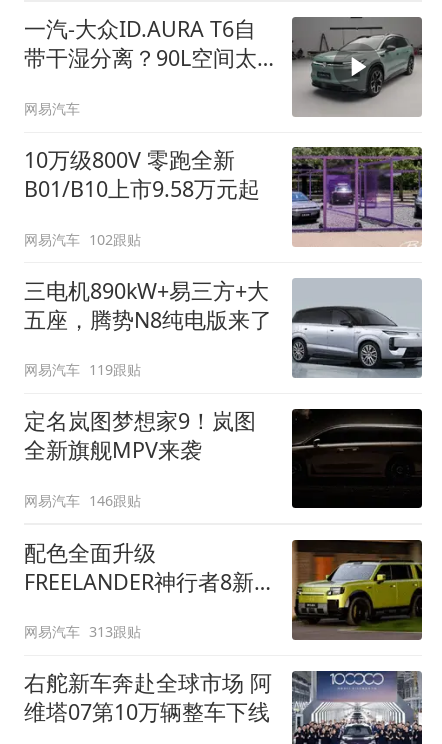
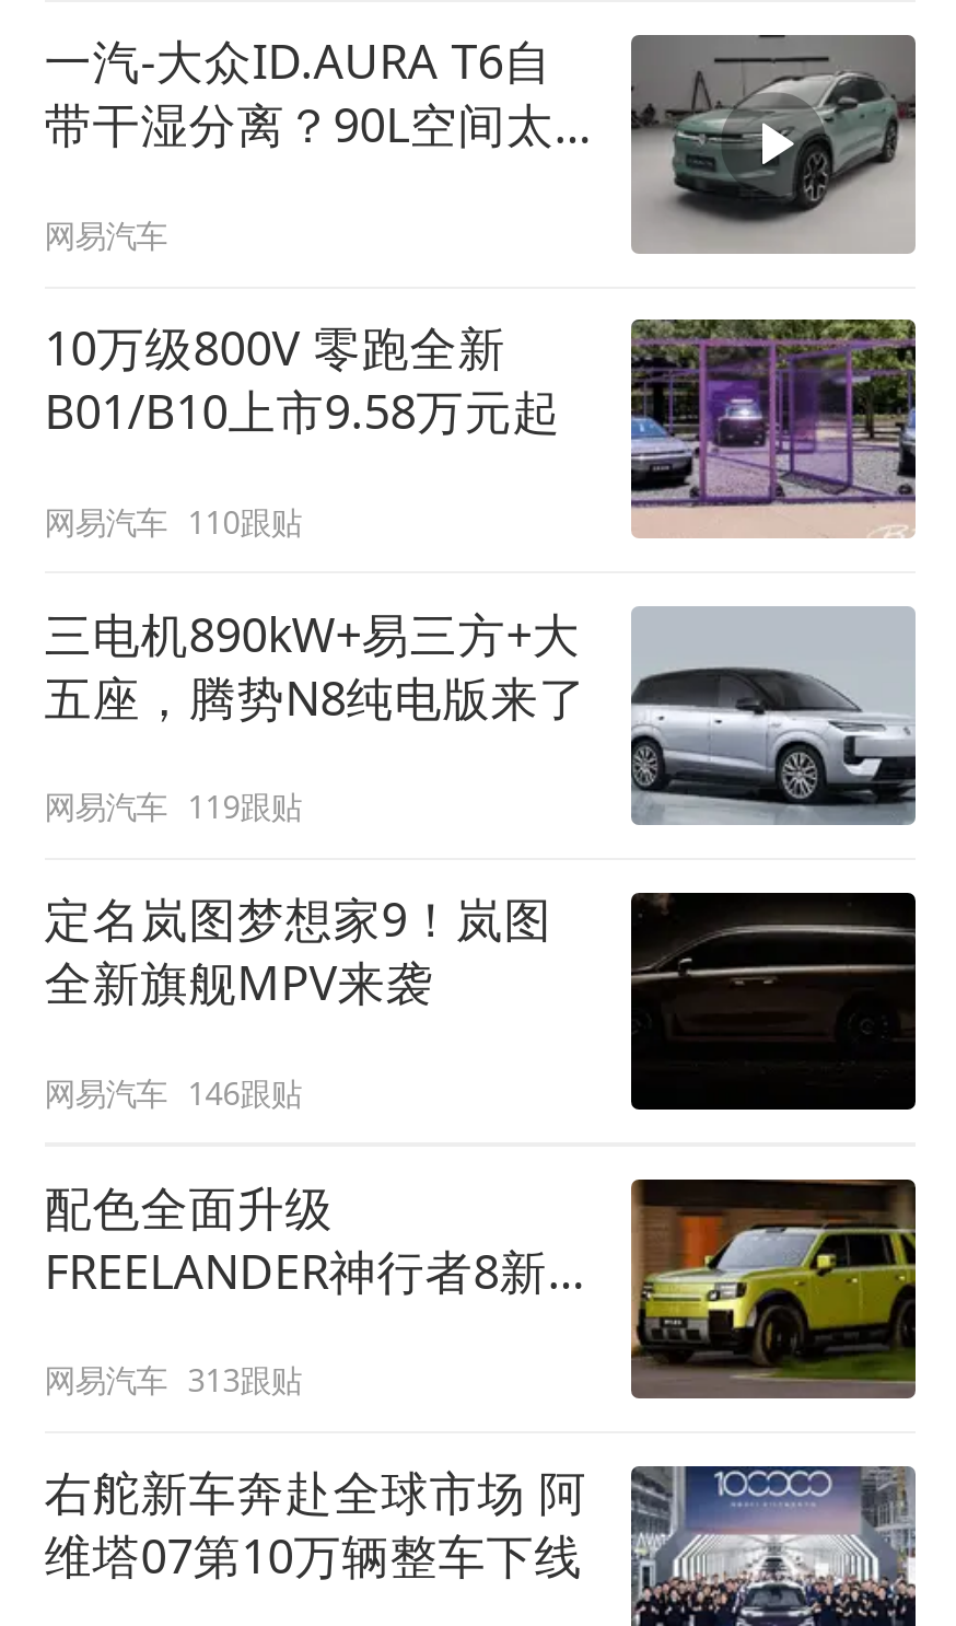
[24,230,141,249] 网易汽车 102跟贴 -> [44,500,301,542] 网易汽车 110跟贴

